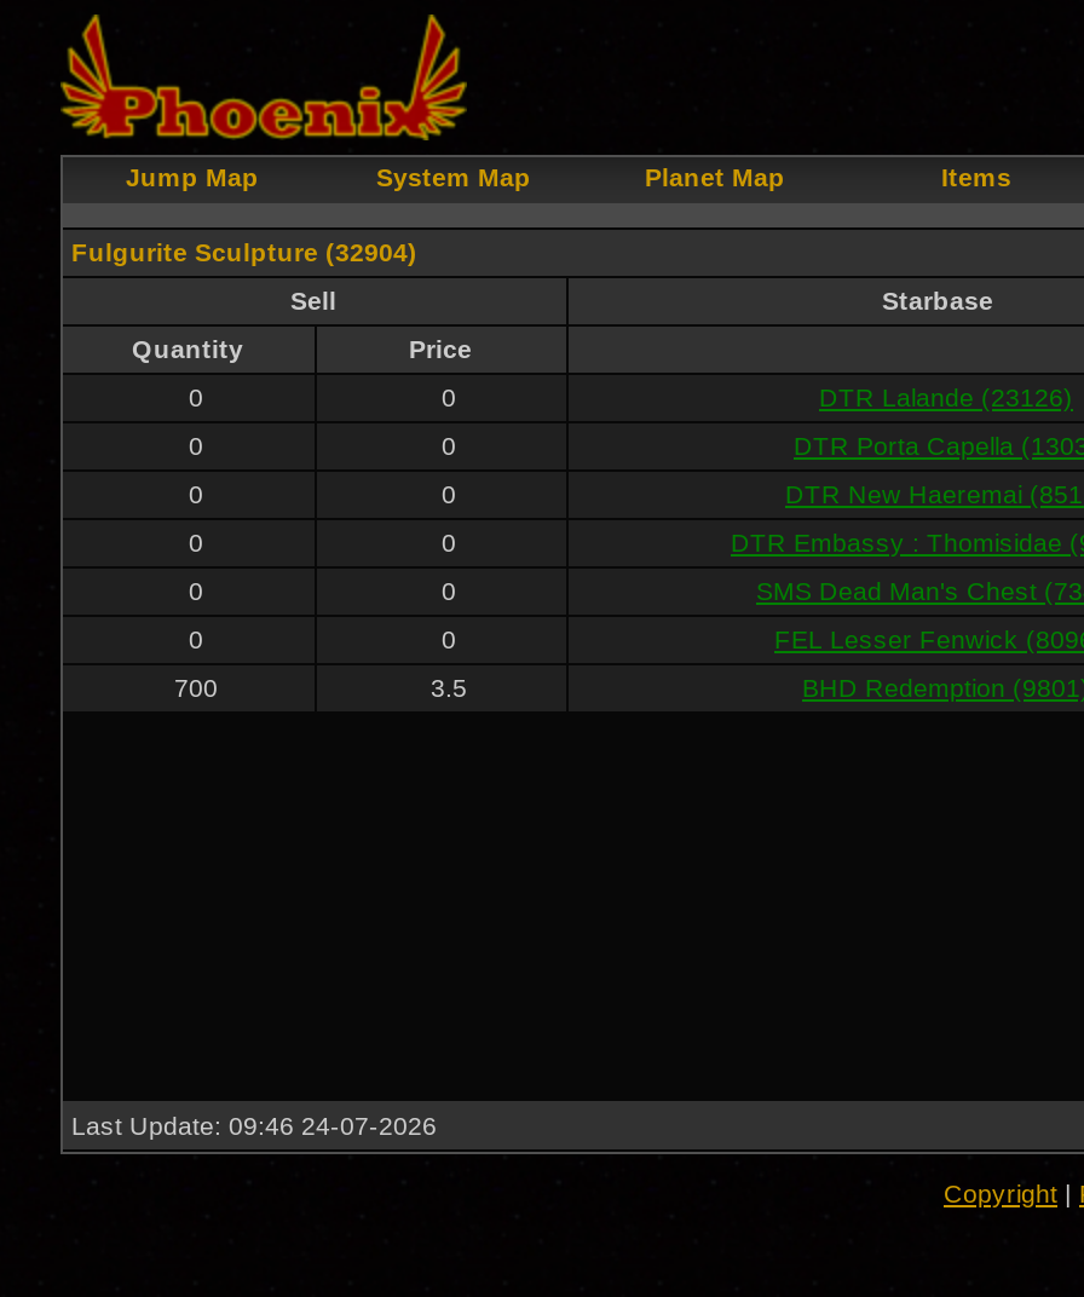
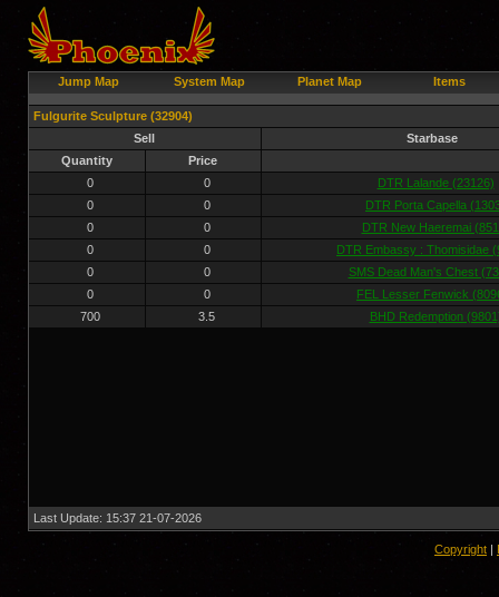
[71,1111,437,1140] Last Update: 09:46 24-07-2026 -> [33,511,201,525] Last Update: 15:37 21-07-2026

